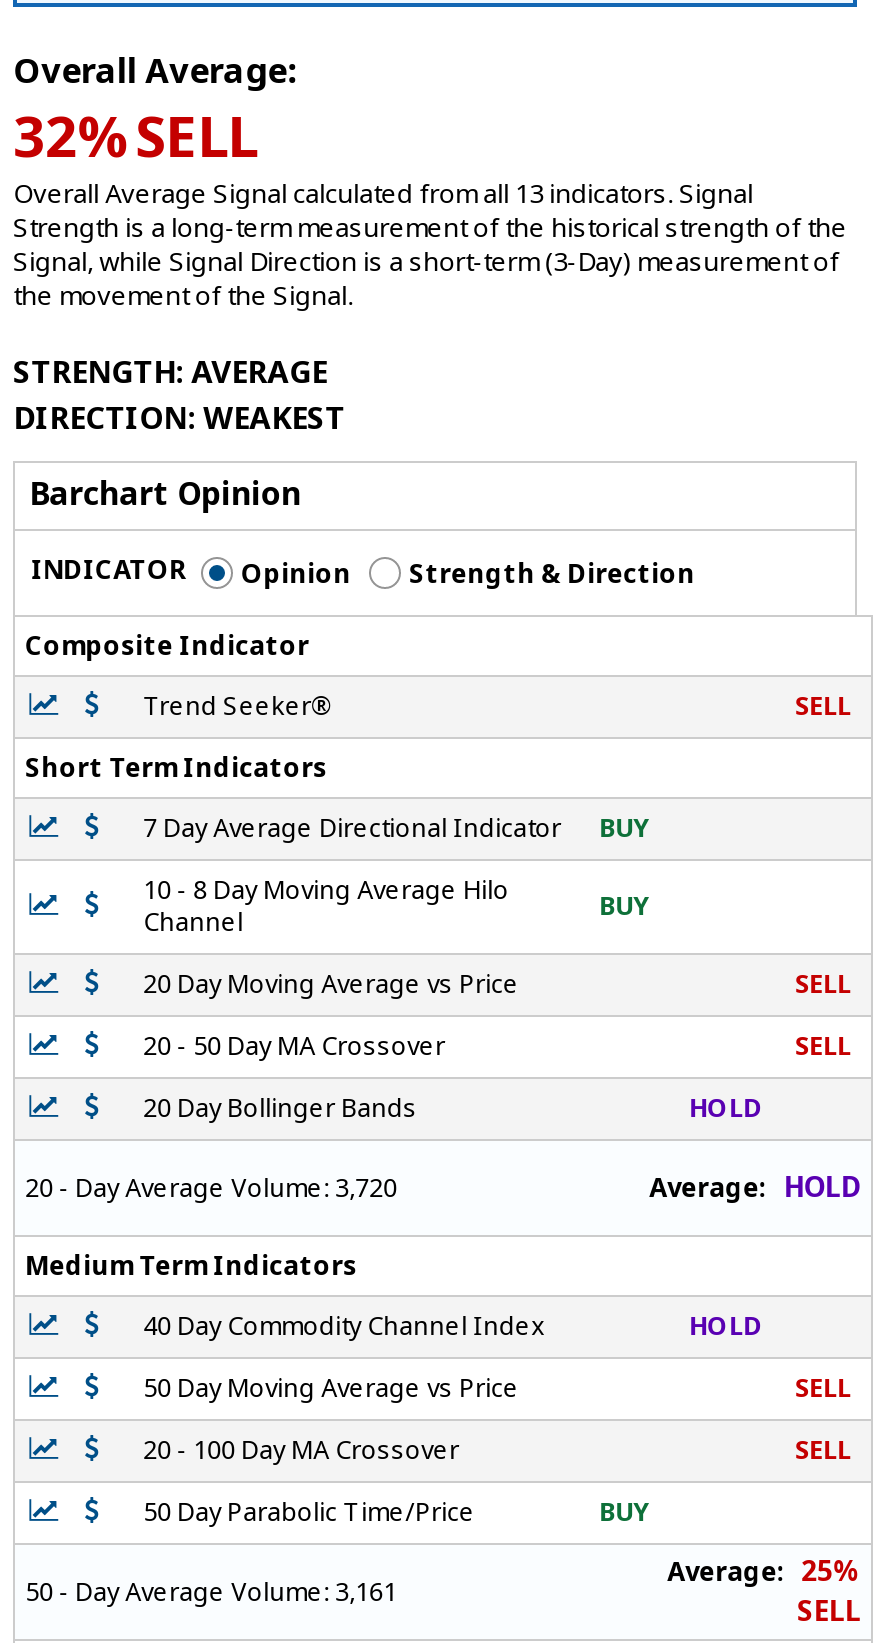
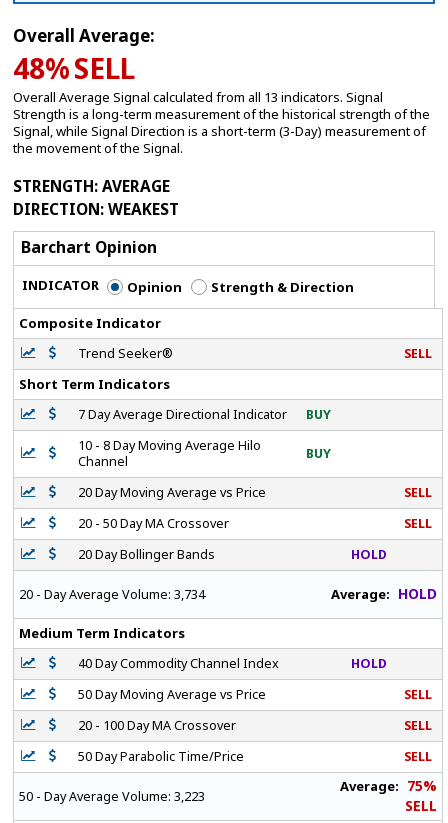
[13,97,257,173] 32% SELL -> [13,49,135,87] 48% SELL
[25,1172,397,1206] 20 - Day Average Volume: 3,720 -> [19,586,205,603] 20 - Day Average Volume: 3,734
[599,1496,649,1530] BUY -> [404,748,432,765] SELL
[667,1552,861,1590] Average: 25% -> [340,776,437,795] Average: 75%
[25,1576,397,1610] 50 - Day Average Volume: 3,161 -> [19,788,205,805] 50 - Day Average Volume: 3,223

